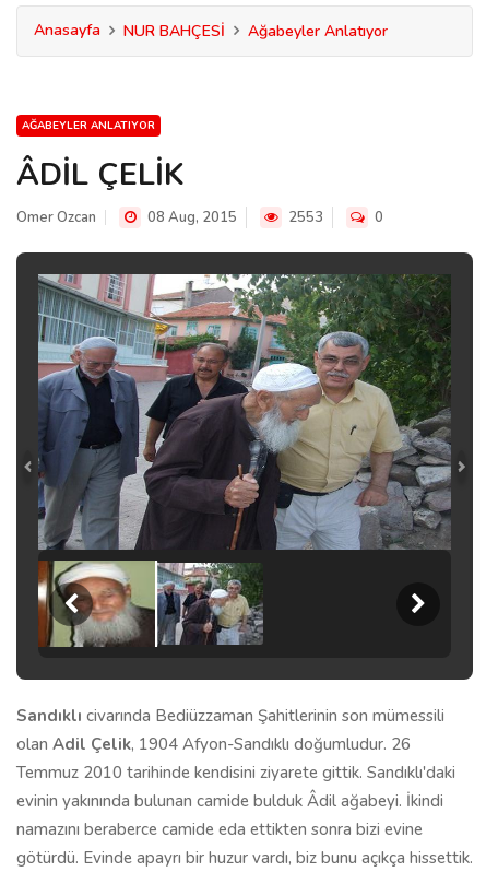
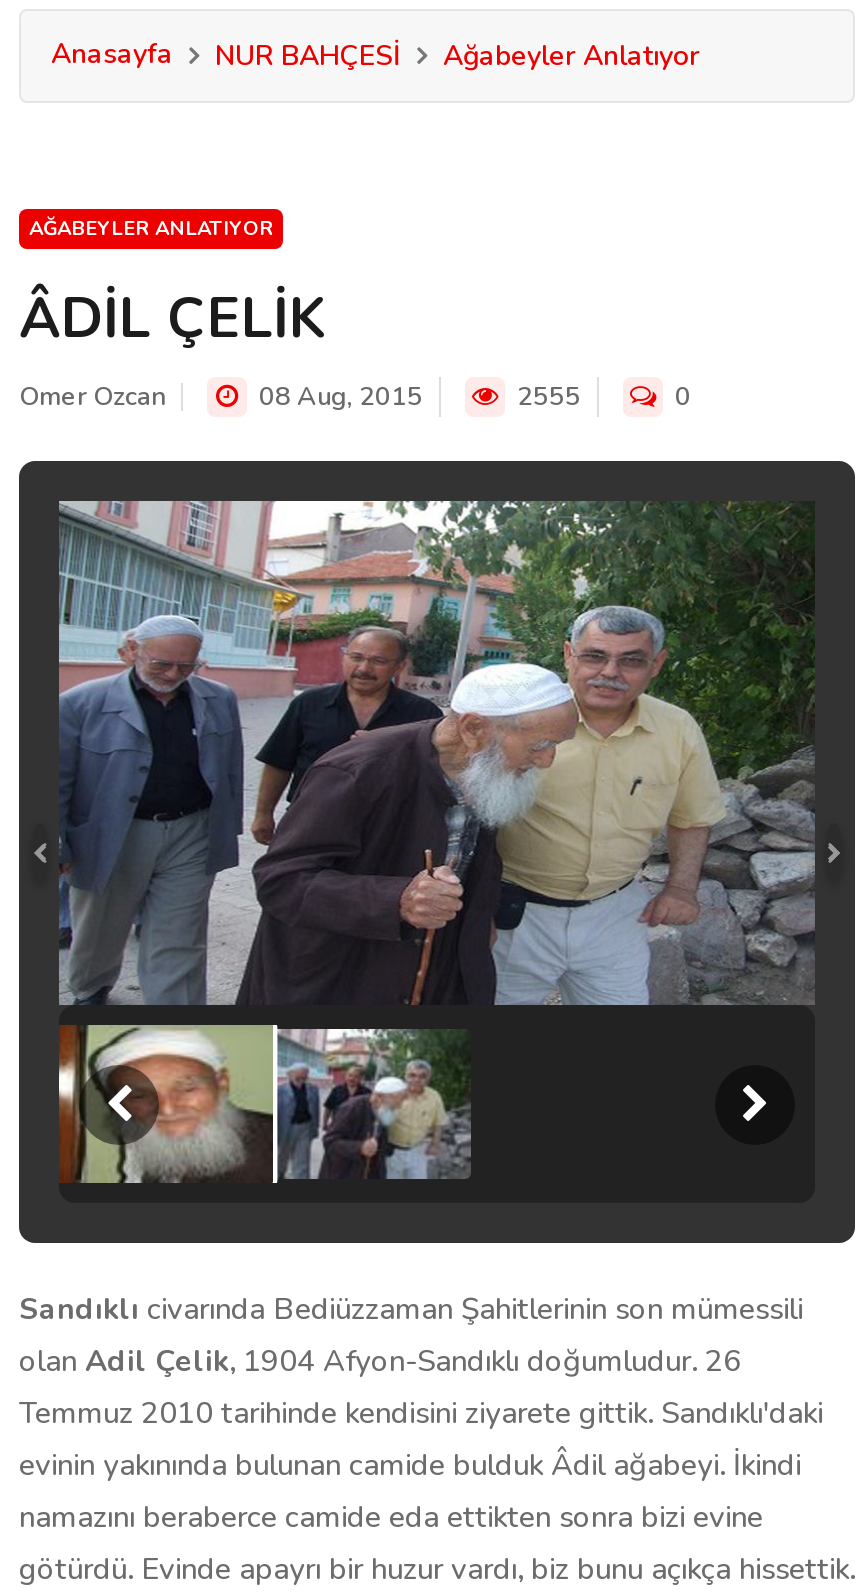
[285,208,323,227] 2553 -> [511,379,581,415] 2555

